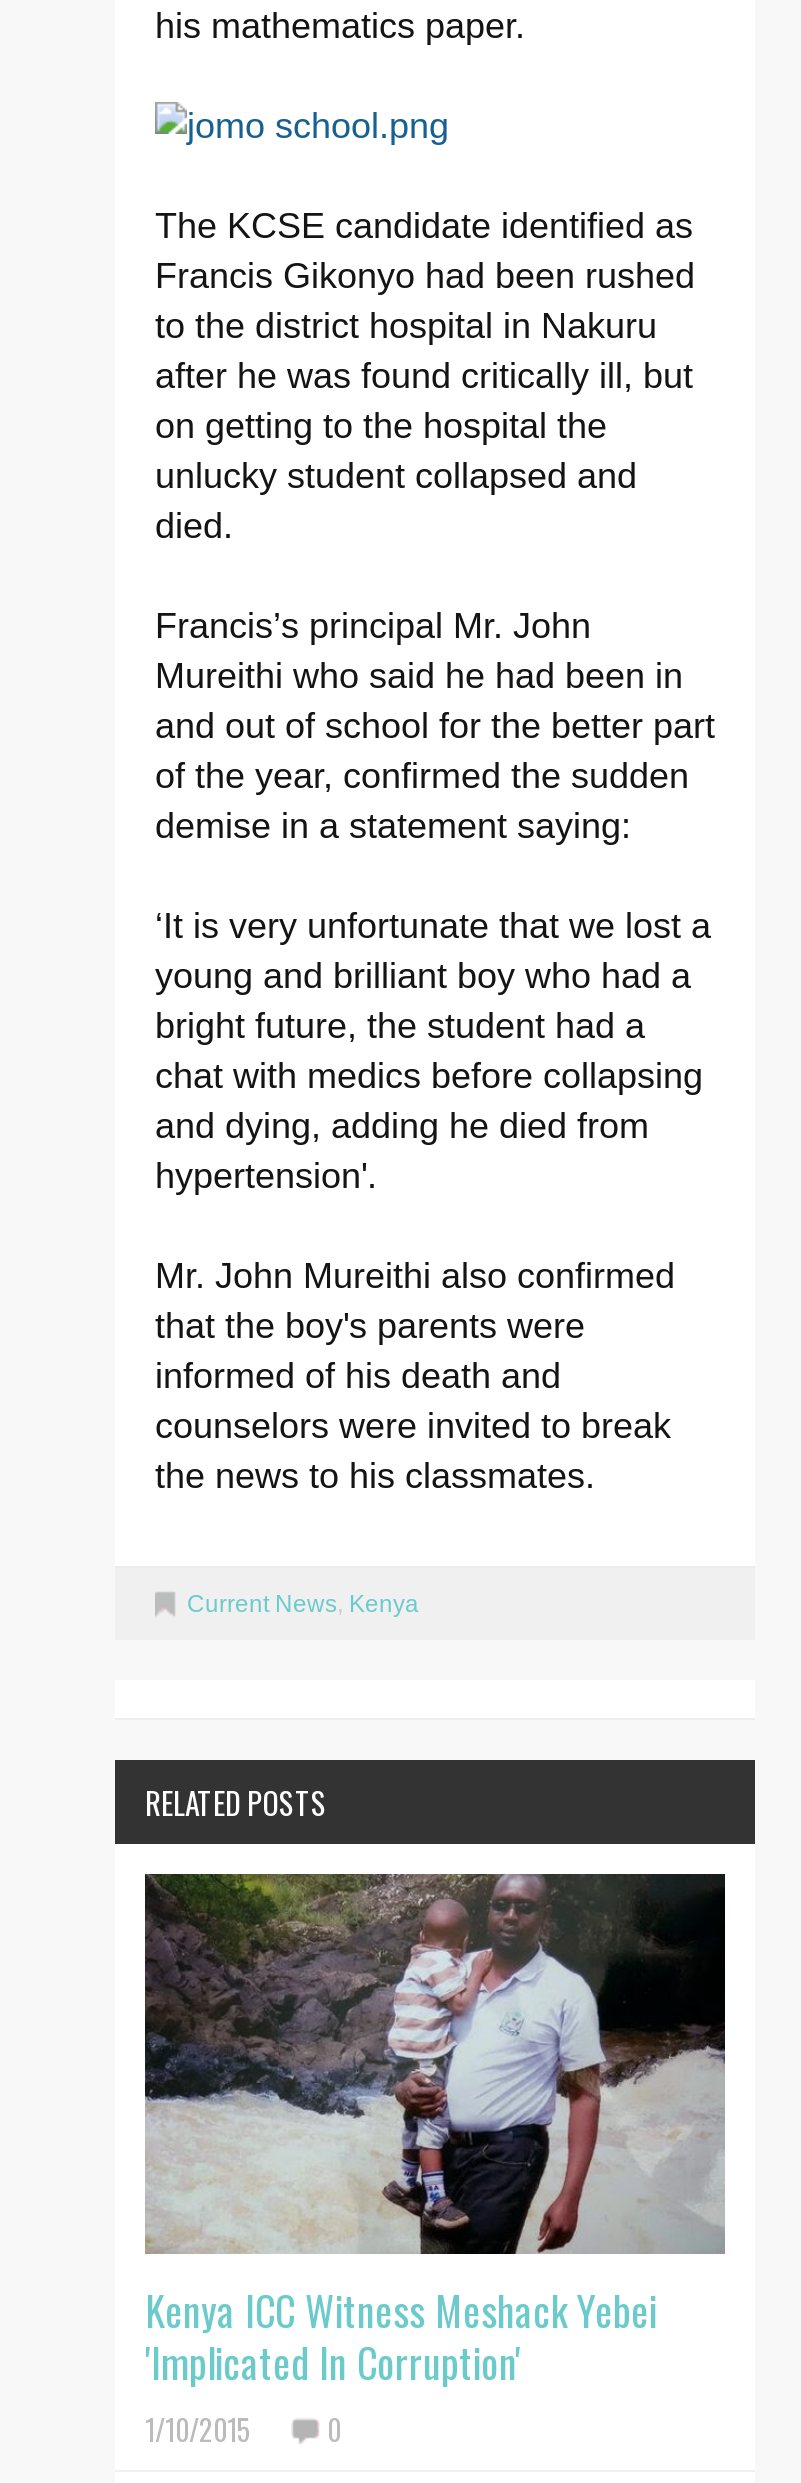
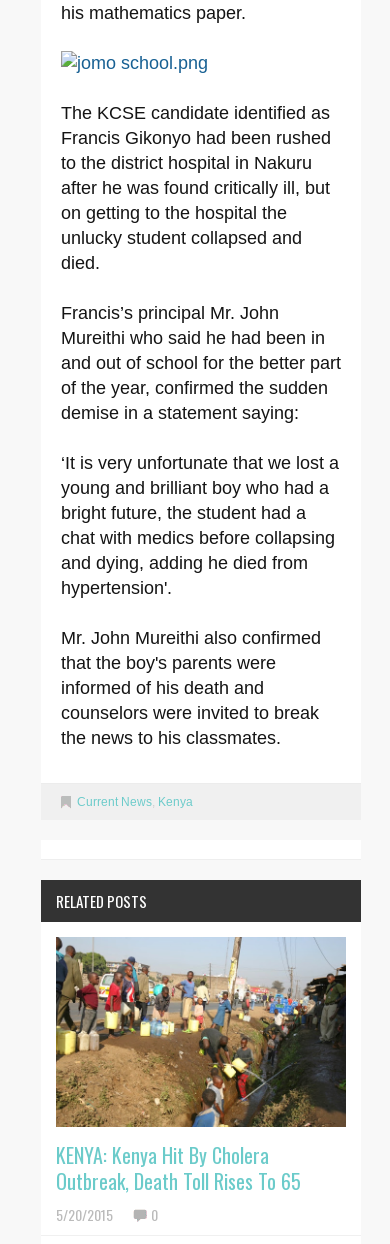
[143,1872,727,2450] [image] | Kenya ICC Witness Meshack Yebei | 'Implicated In Corruption' | 1/10/2015 -> [55,937,347,1225] [image] | KENYA: Kenya Hit By Cholera | Outbreak, Death Toll Rises To 65 | 5/20/2015

